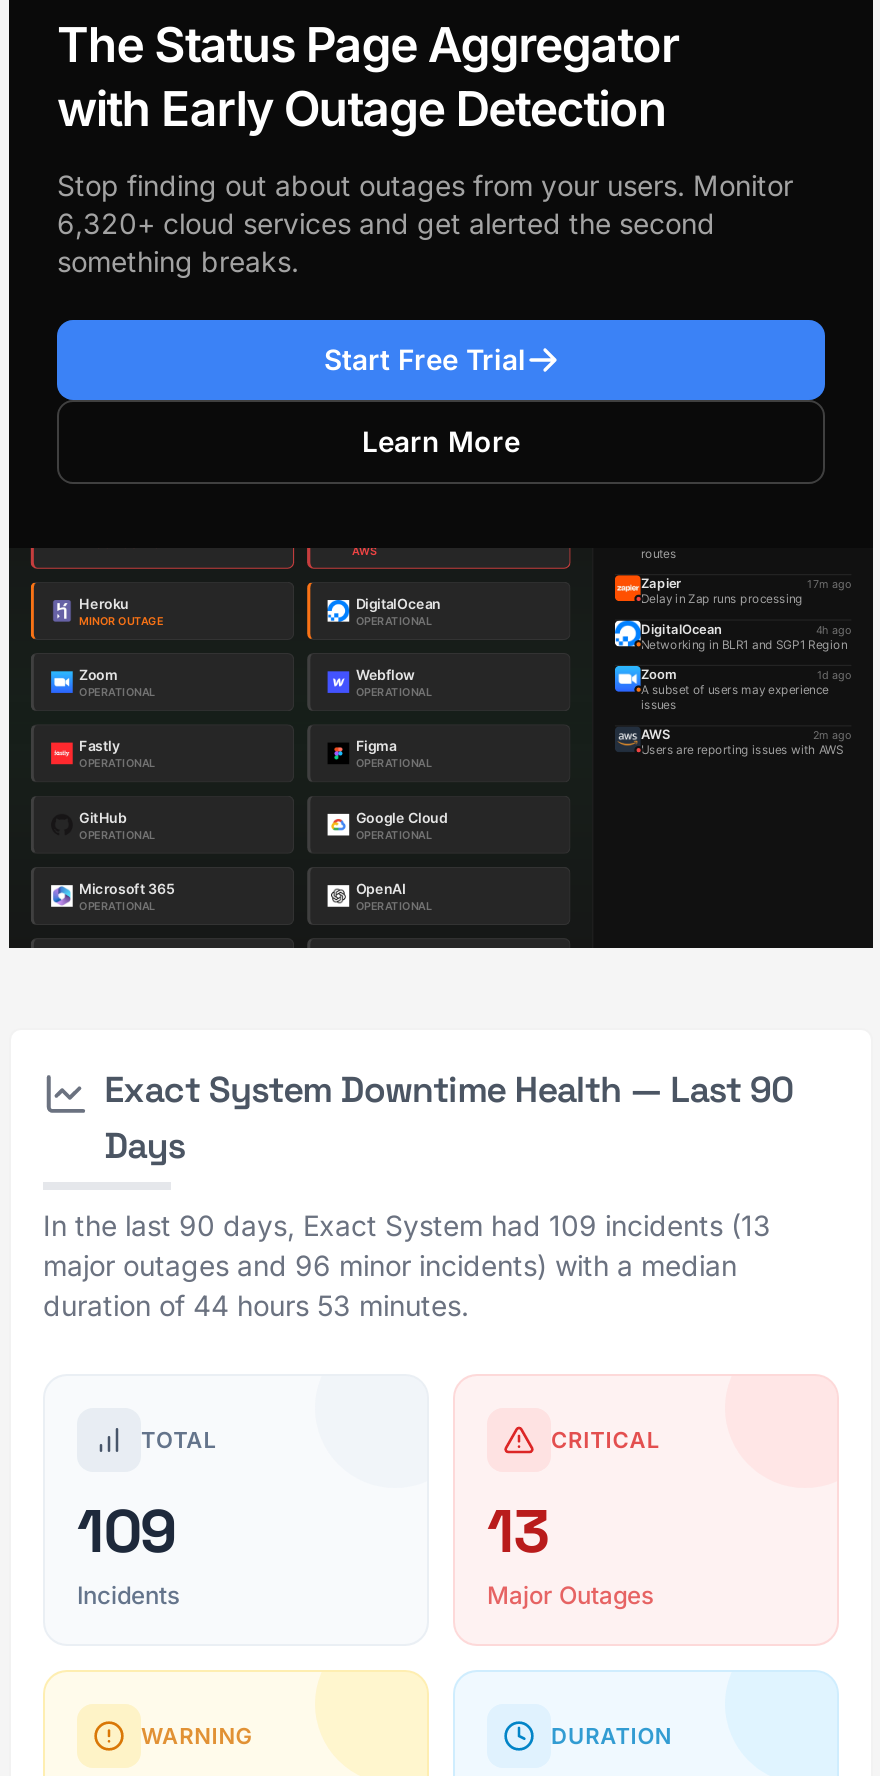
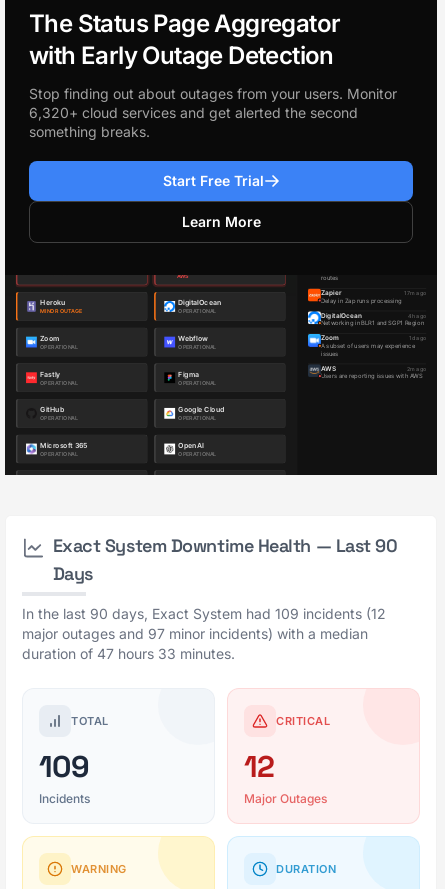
[43,1208,771,1242] In the last 90 days, Exact System had 109 incidents (13 -> [22,605,386,622] In the last 90 days, Exact System had 109 incidents (12
[43,1248,737,1282] major outages and 96 minor incidents) with a median -> [22,625,368,642] major outages and 97 minor incidents) with a median
[43,1288,469,1322] duration of 44 hours 53 minutes. -> [22,645,235,662] duration of 47 hours 33 minutes.
[487,1492,548,1570] 13 -> [244,747,274,786] 12

